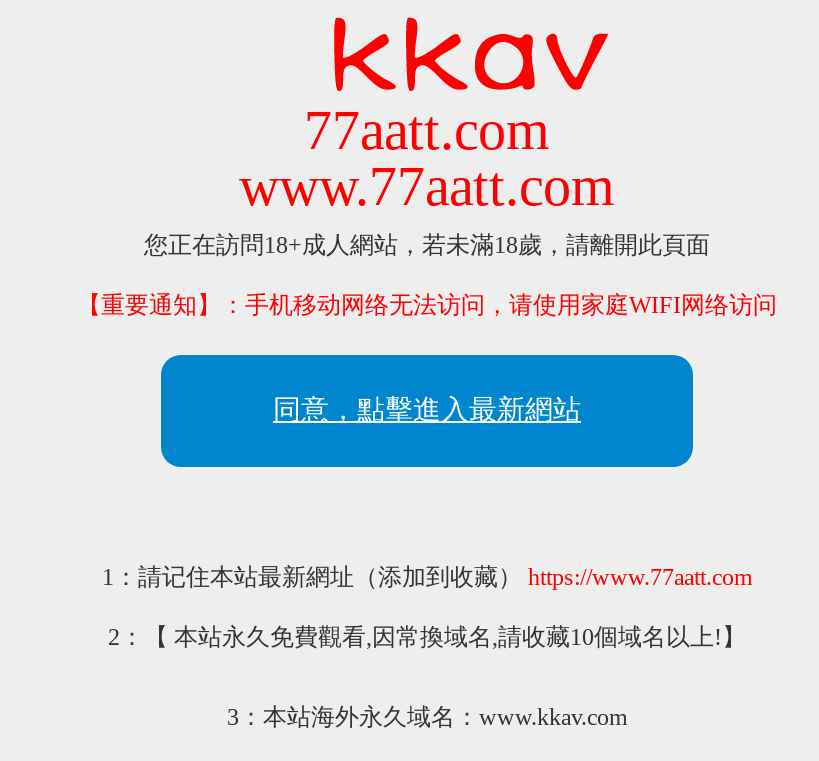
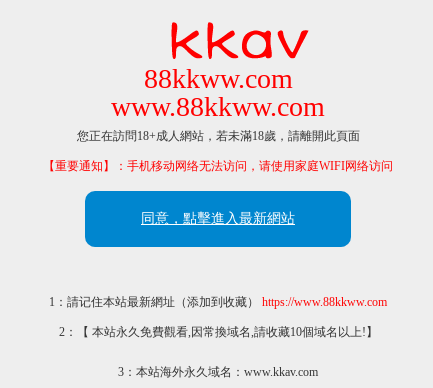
[239,98,615,216] 77aatt.com | www.77aatt.com -> [111,63,325,122] 88kkww.com | www.88kkww.com
[102,562,752,590] 1：請记住本站最新網址（添加到收藏）https://www.77aatt.com -> [49,295,387,309] 1：請记住本站最新網址（添加到收藏）https://www.88kkww.com

